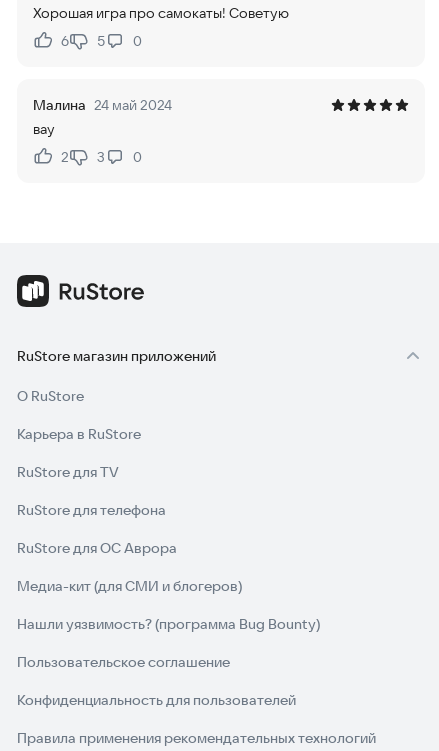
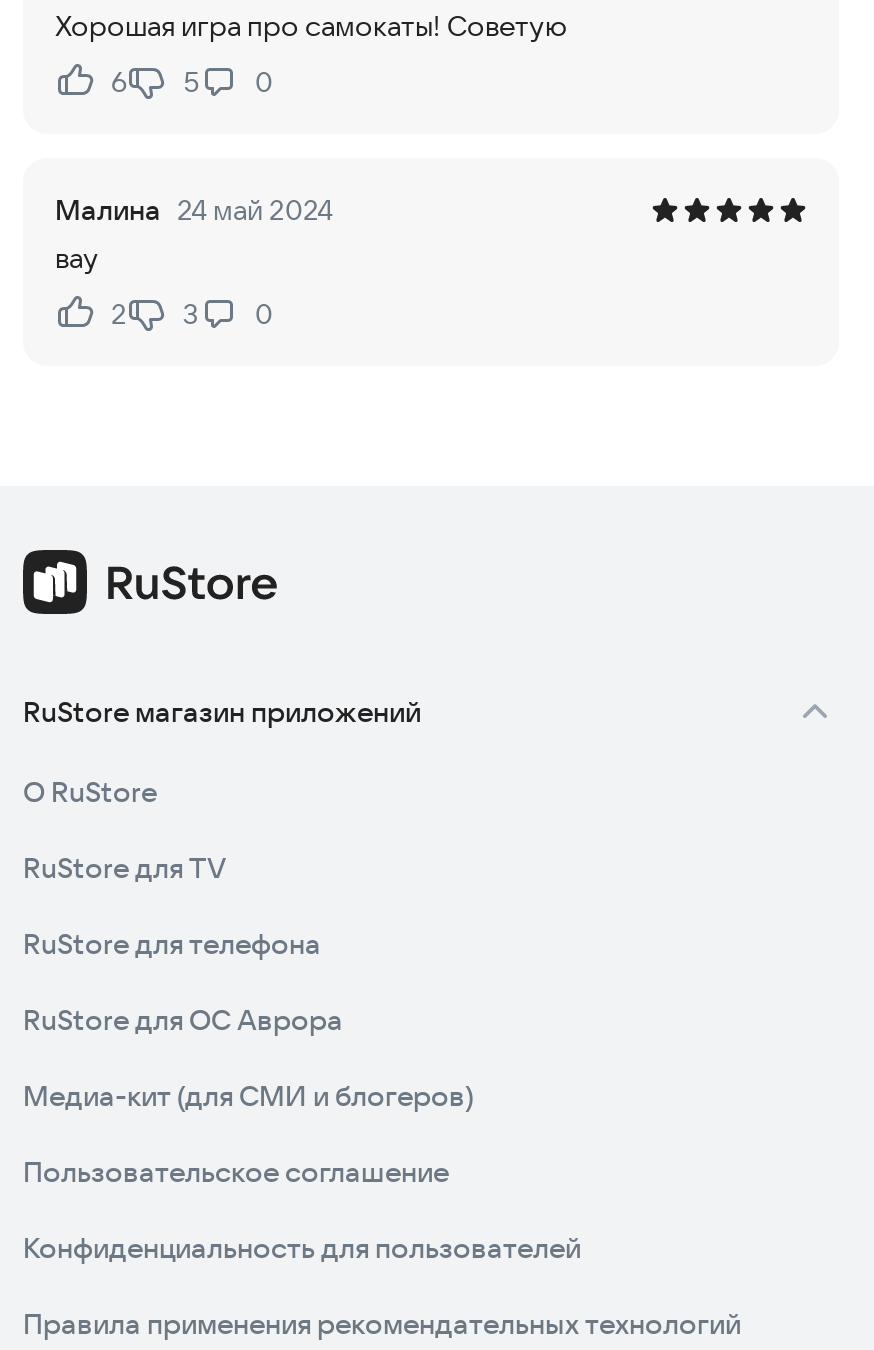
[17,425,141,443] Карьера в RuStore -> none
[17,615,320,633] Нашли уязвимость? (программа Bug Bounty) -> none

